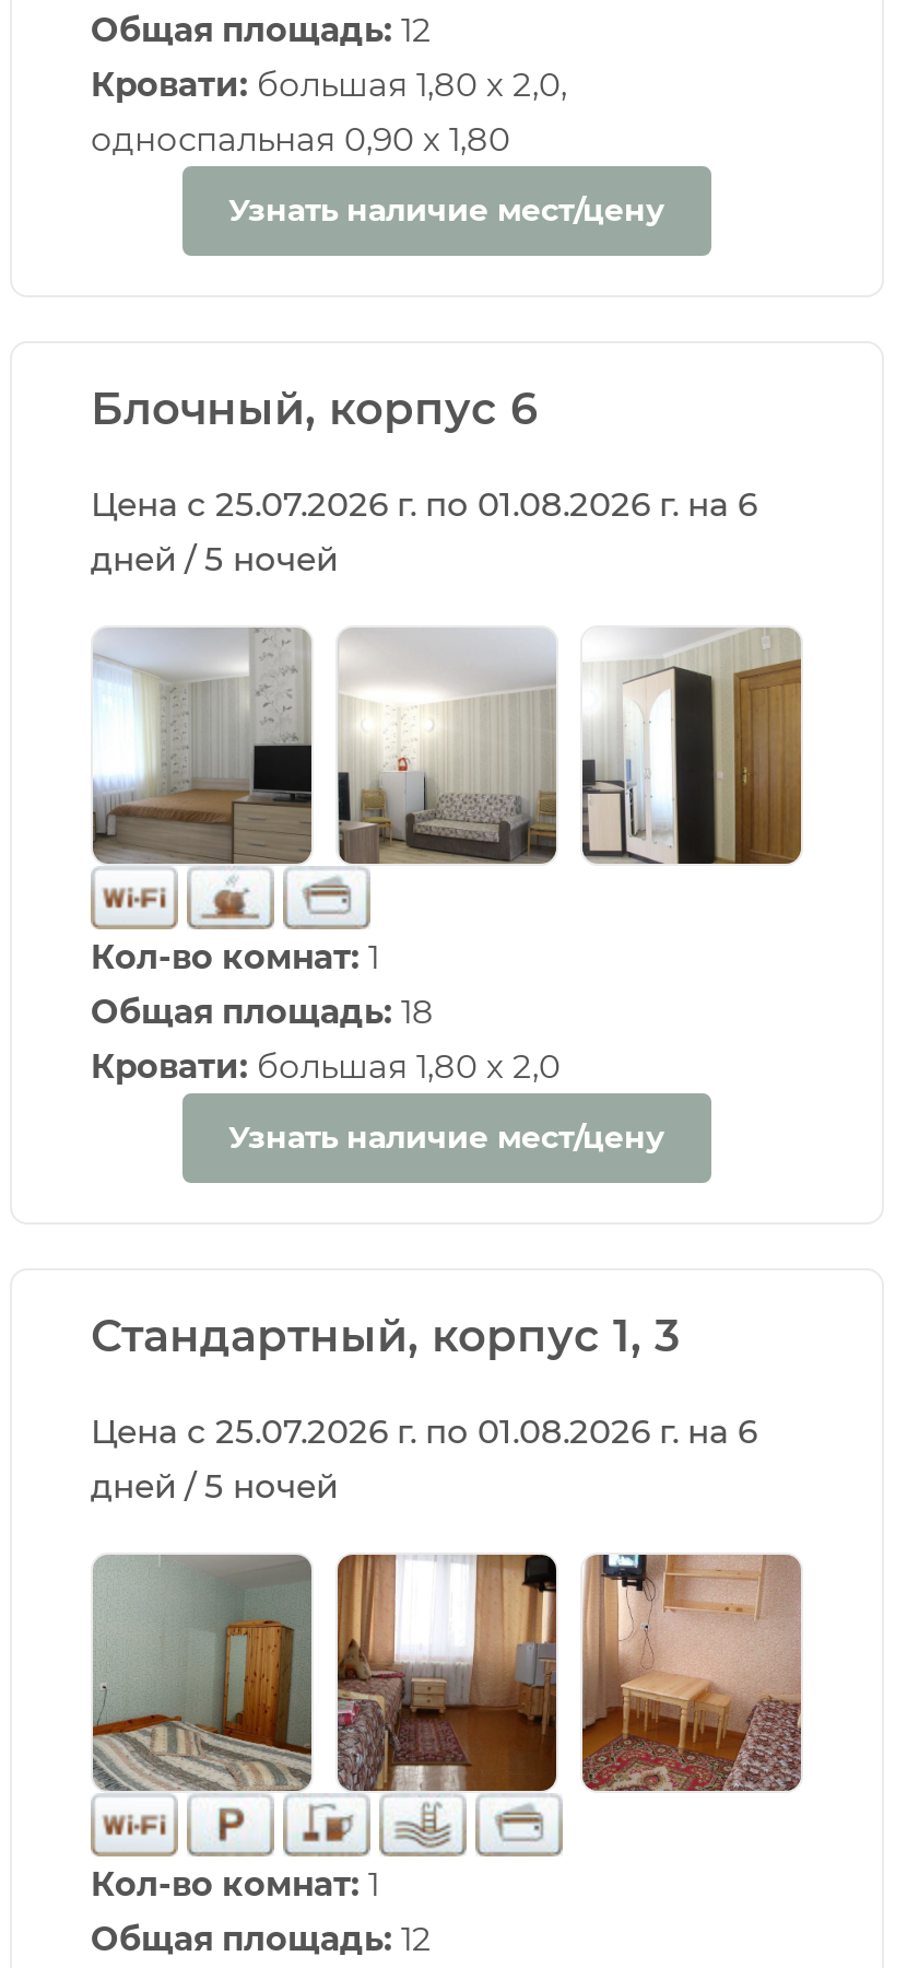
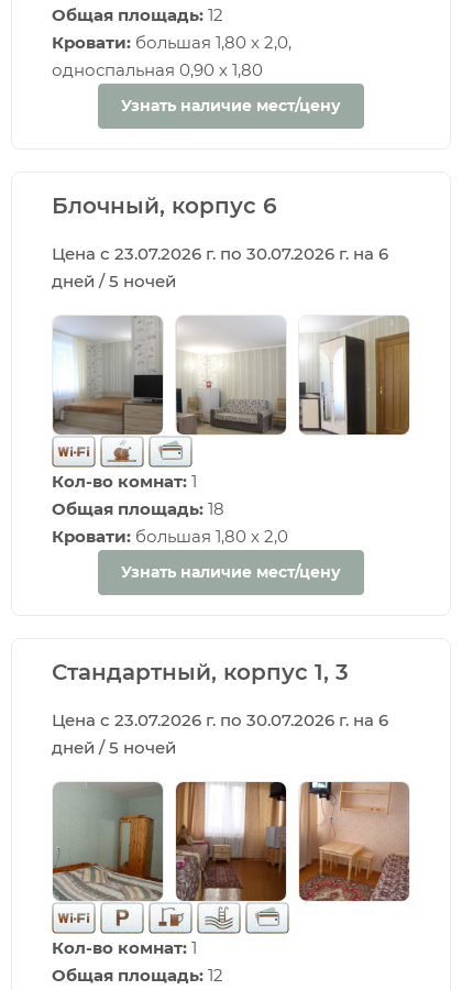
[91,483,757,524] Цена с 25.07.2026 г. по 01.08.2026 г. на 6 -> [52,243,388,264] Цена с 23.07.2026 г. по 30.07.2026 г. на 6
[91,1410,757,1452] Цена с 25.07.2026 г. по 01.08.2026 г. на 6 -> [52,709,388,730] Цена с 23.07.2026 г. по 30.07.2026 г. на 6

